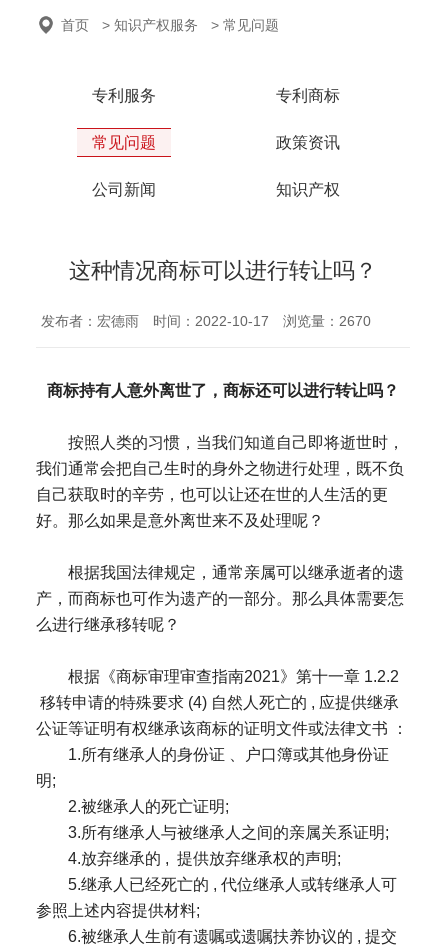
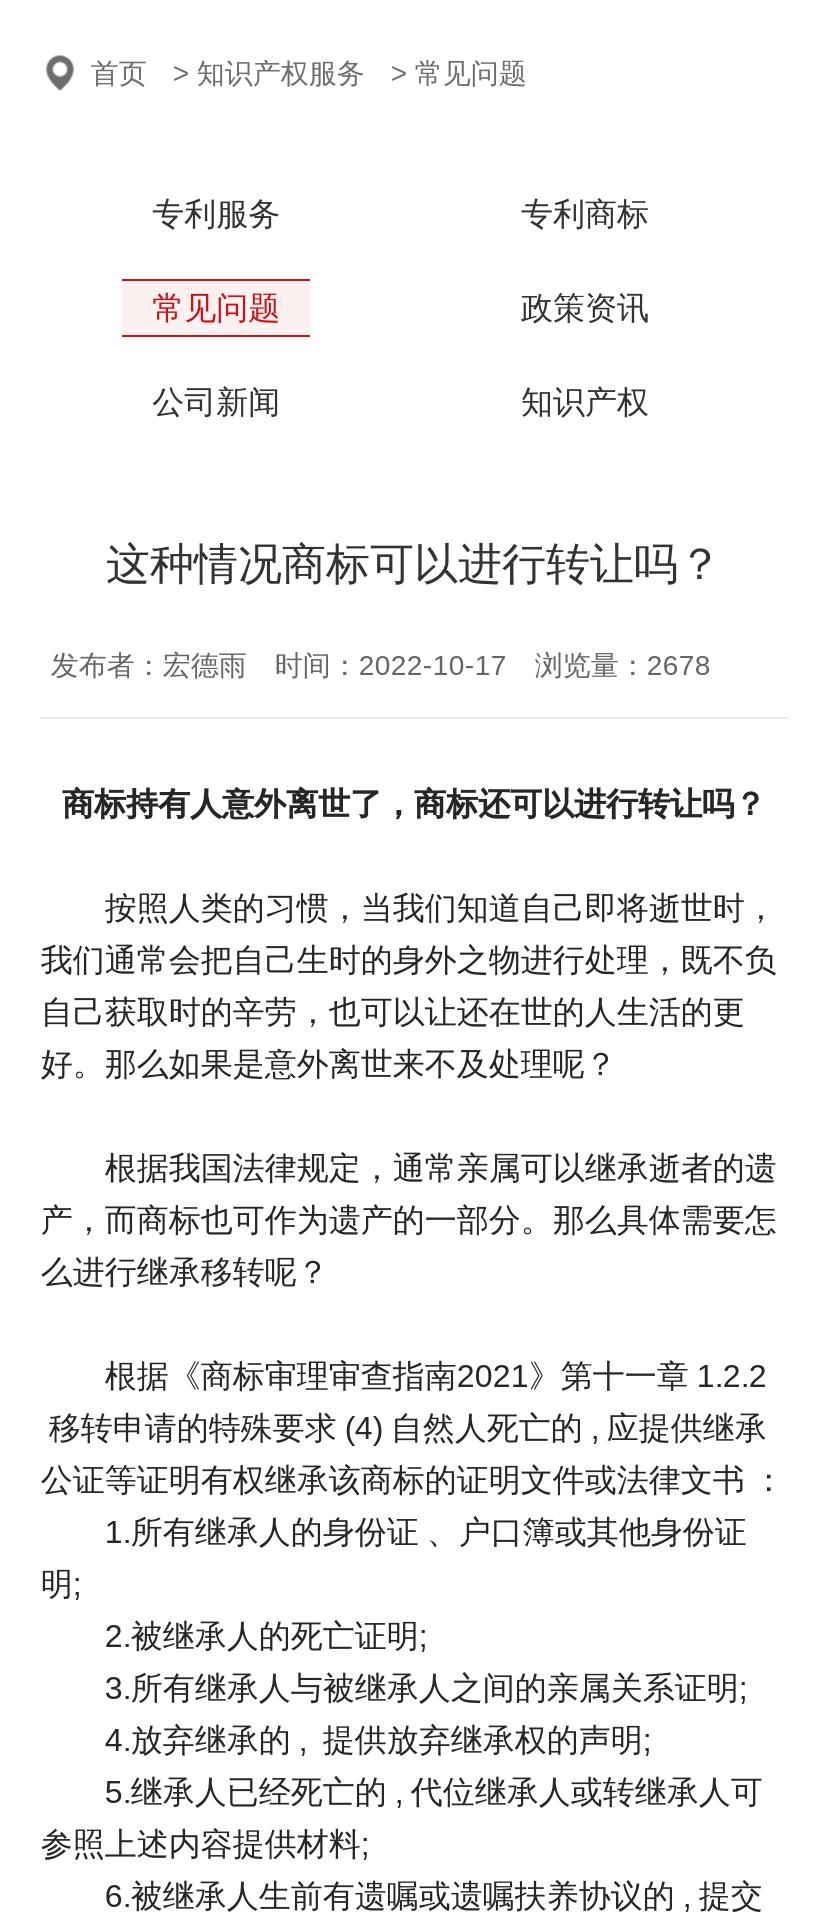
[41,313,371,329] 发布者：宏德雨 时间：2022-10-17 浏览量：2670 -> [51,649,711,681] 发布者：宏德雨 时间：2022-10-17 浏览量：2678

